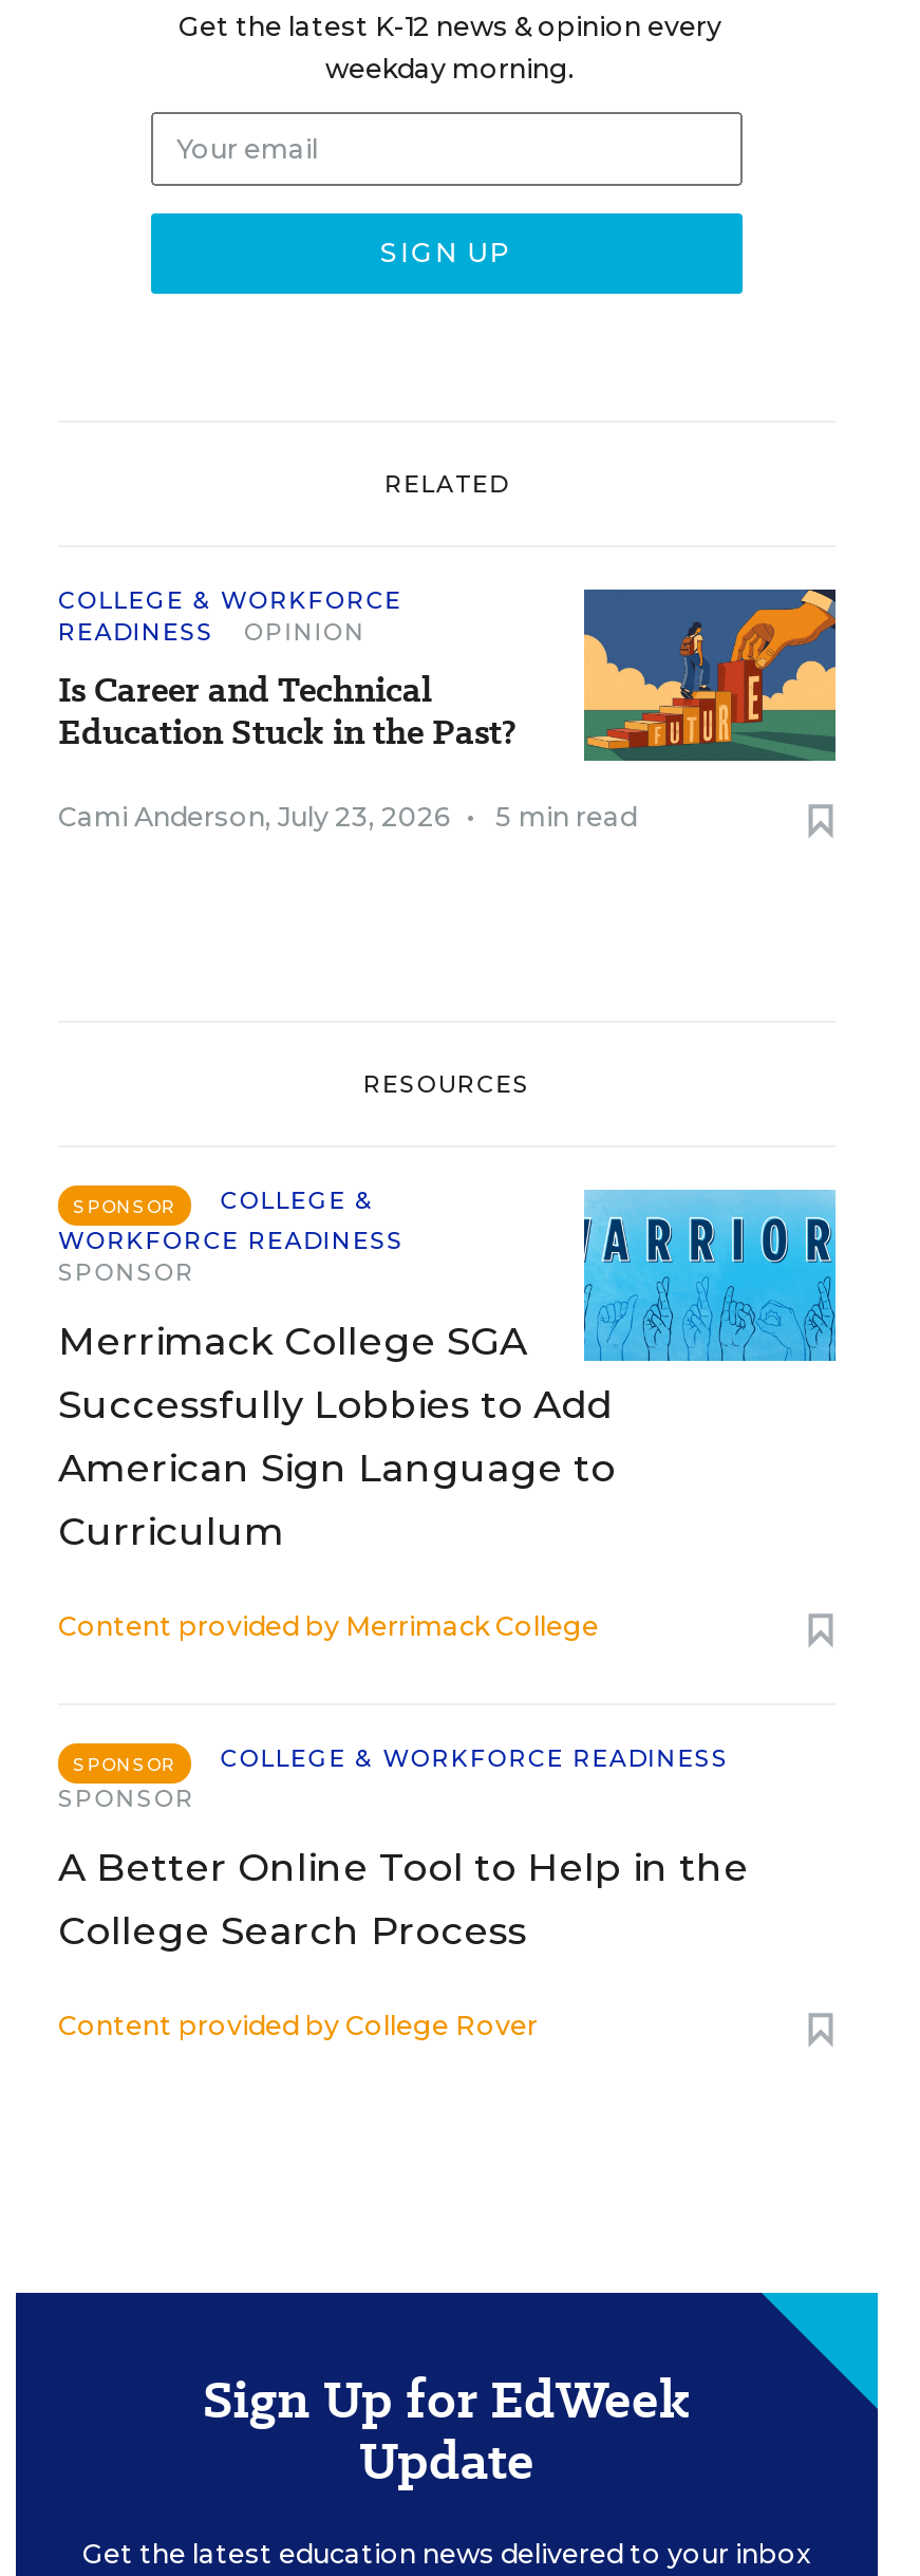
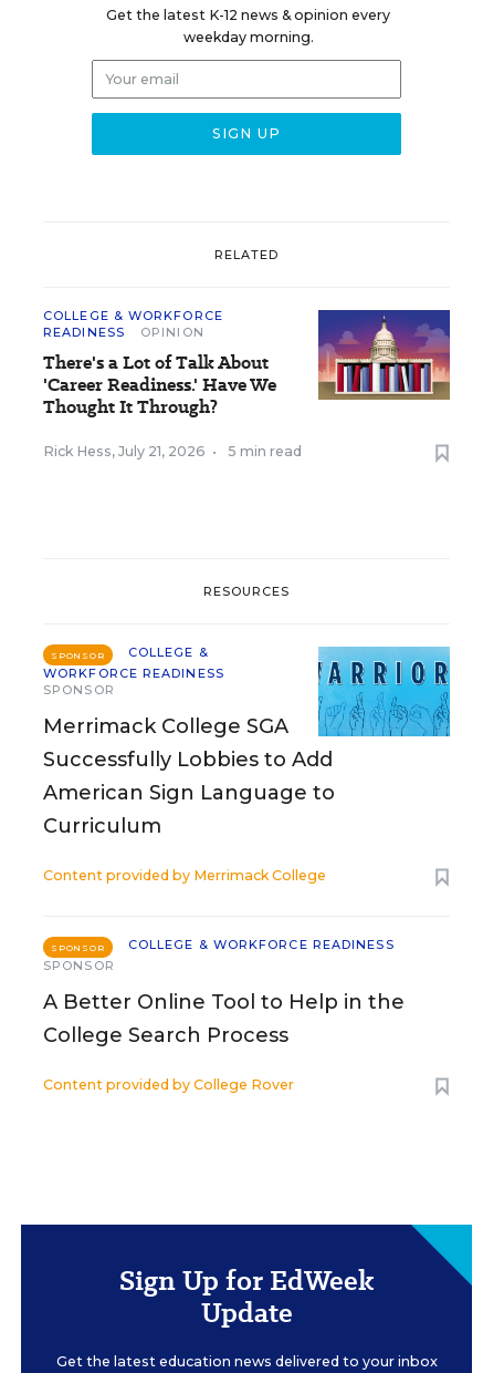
[58,587,838,763] [image] | Is Career and Technical | Education Stuck in the Past? -> [43,310,451,420] [image] | There's a Lot of Talk About | 'Career Readiness.' Have We | Thought It Through?
[58,801,474,833] Cami Anderson, July 23, 2026 • -> [43,443,217,460] Rick Hess, July 21, 2026 •

